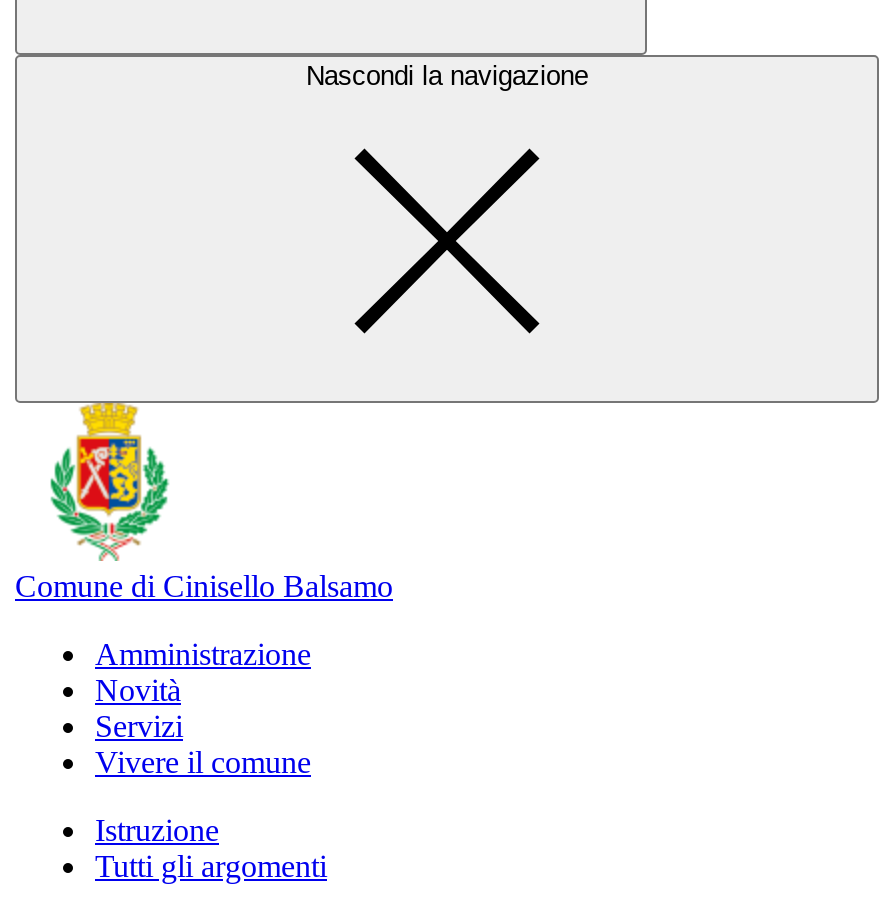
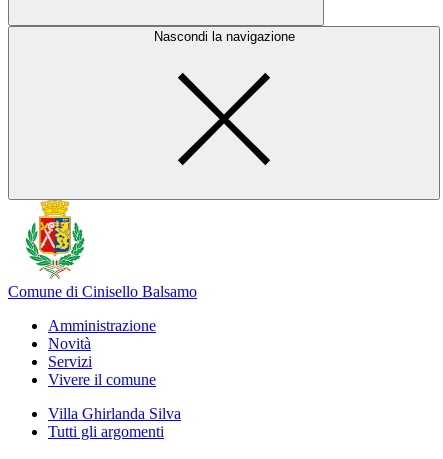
[95,813,219,847] Istruzione -> [48,405,181,422] Villa Ghirlanda Silva

